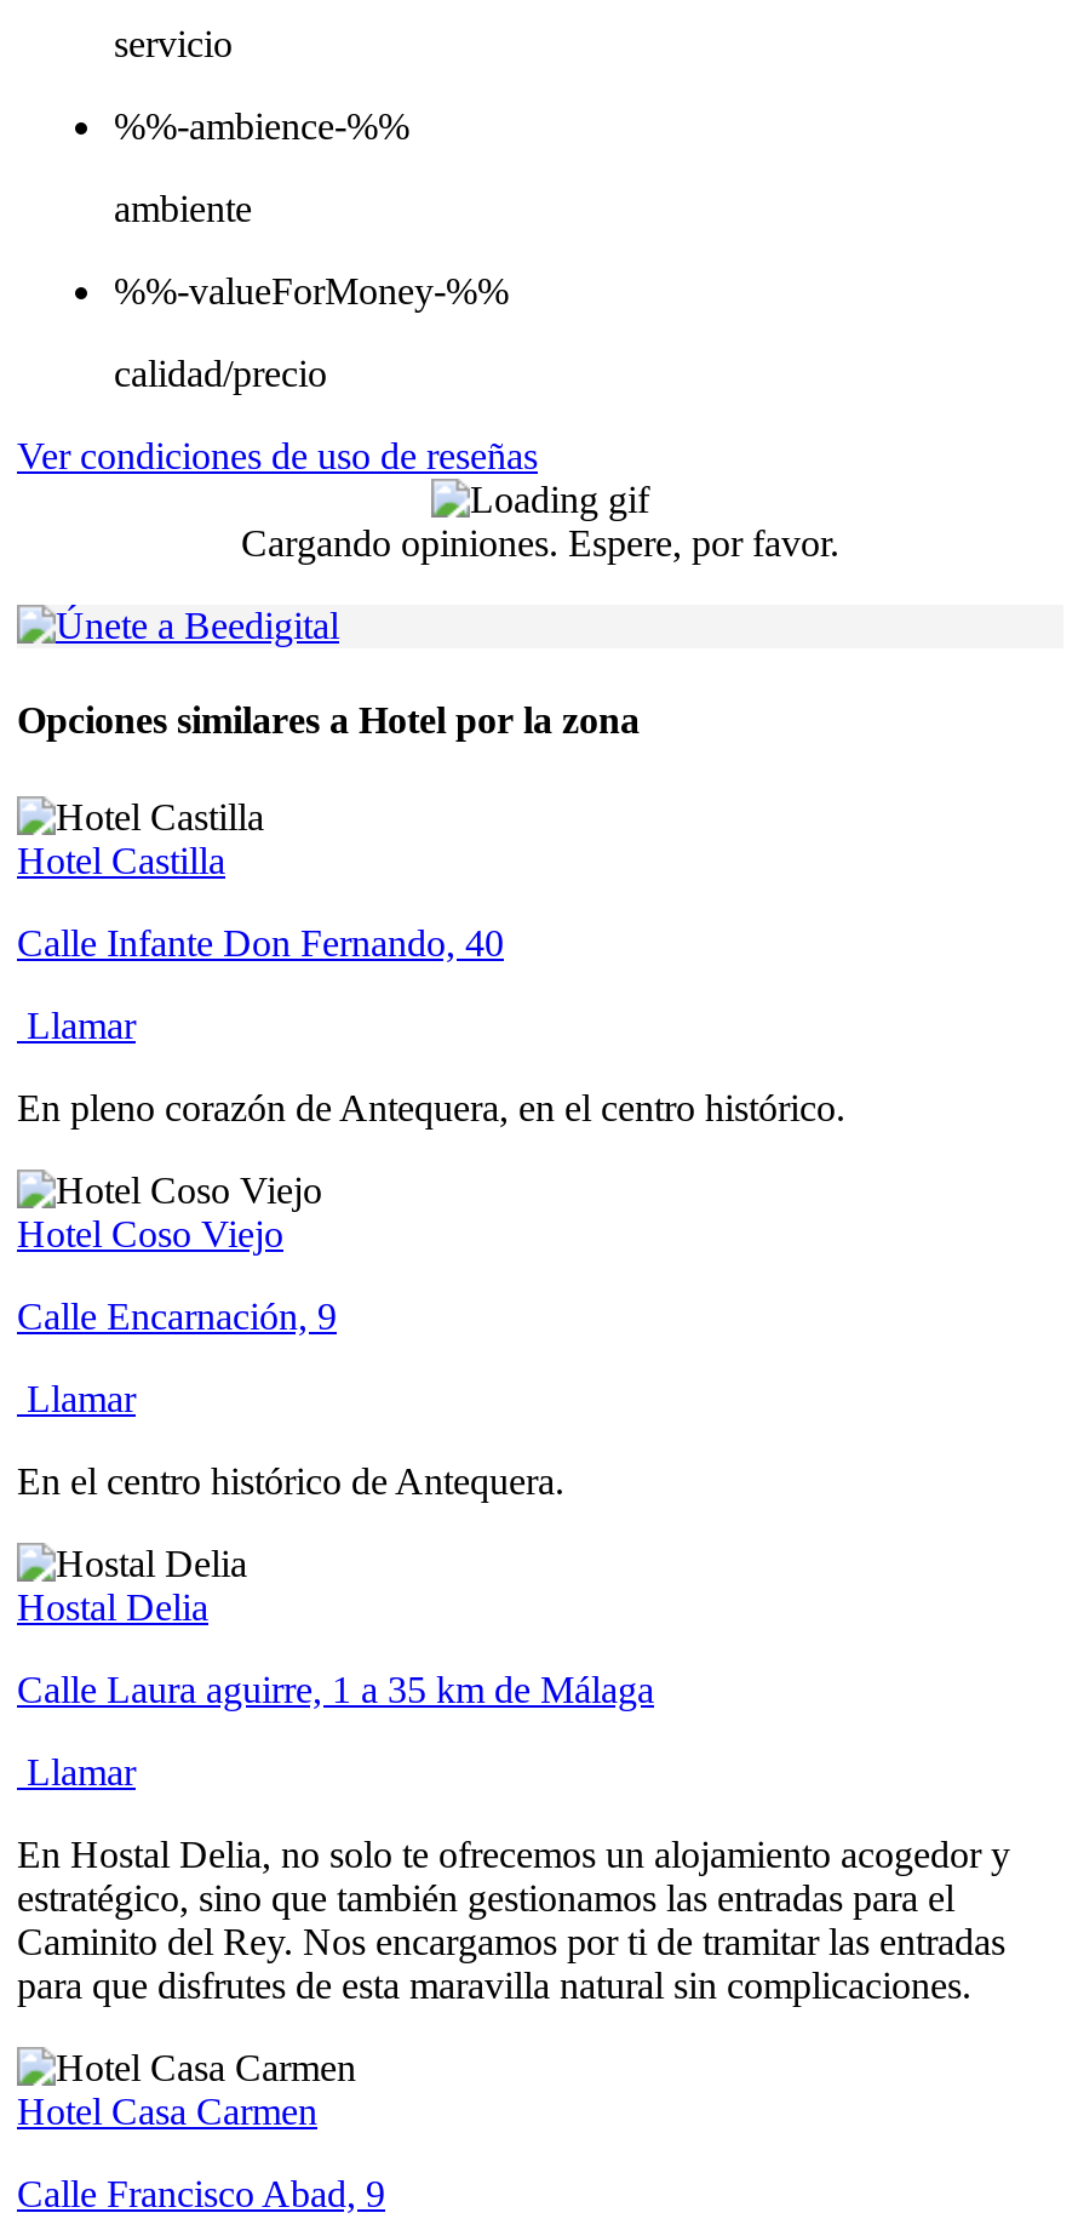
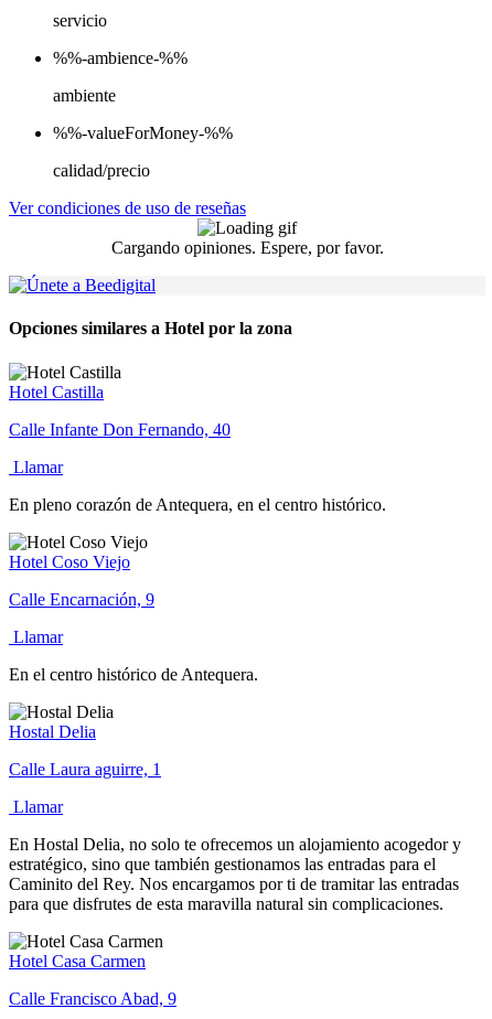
[17,1668,654,1710] Calle Laura aguirre, 1 a 35 km de Málaga -> [9,760,161,778] Calle Laura aguirre, 1

